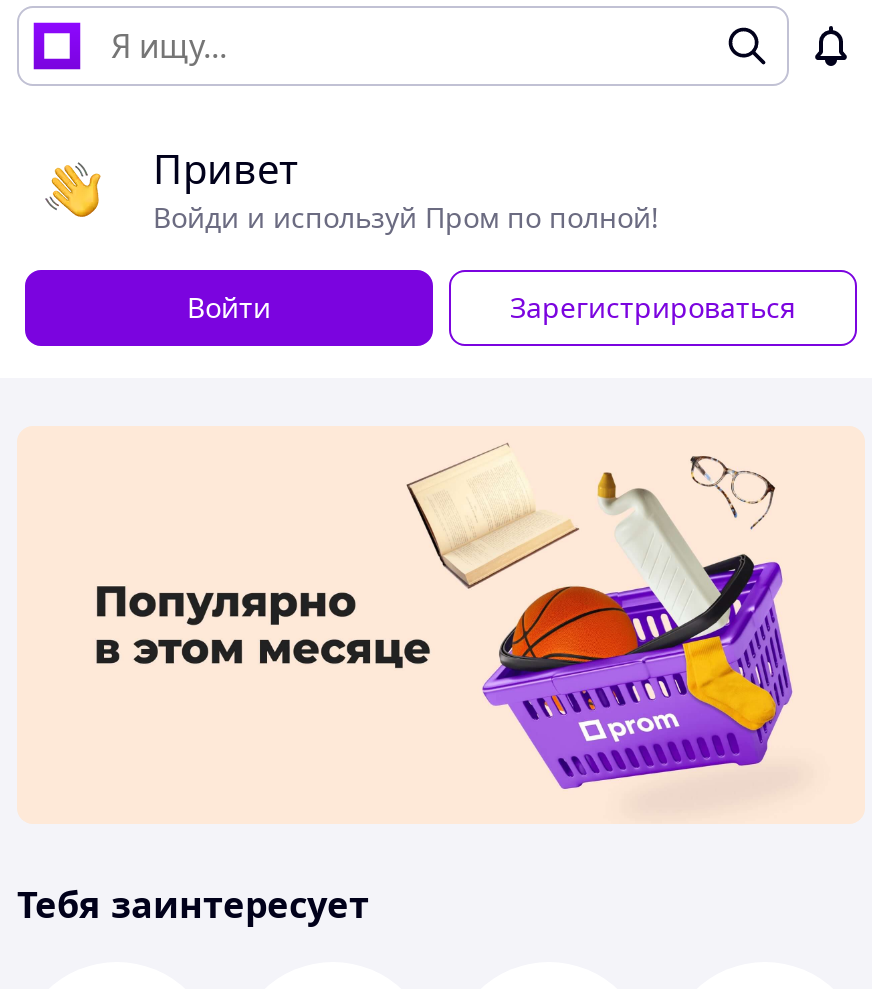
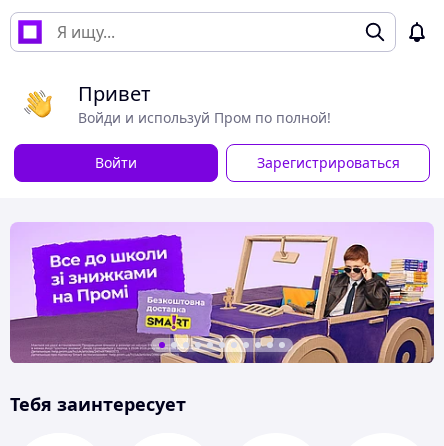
[19,428,863,824] [image] -> [9,222,435,364] [image]

